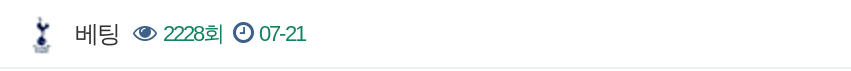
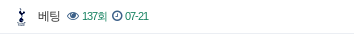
[75,20,305,48] 베팅 2228회 07-21 -> [38,9,148,23] 베팅 137회 07-21

